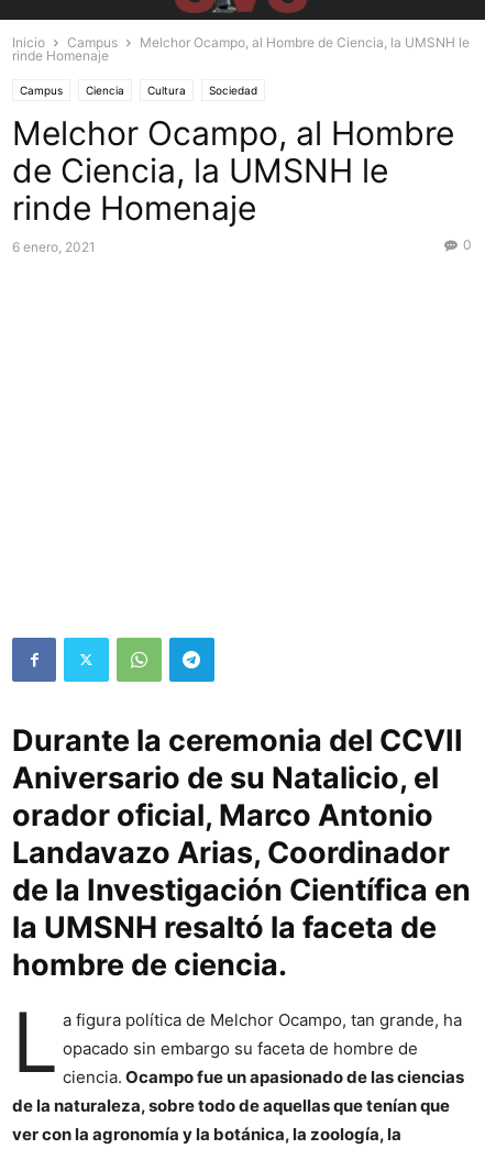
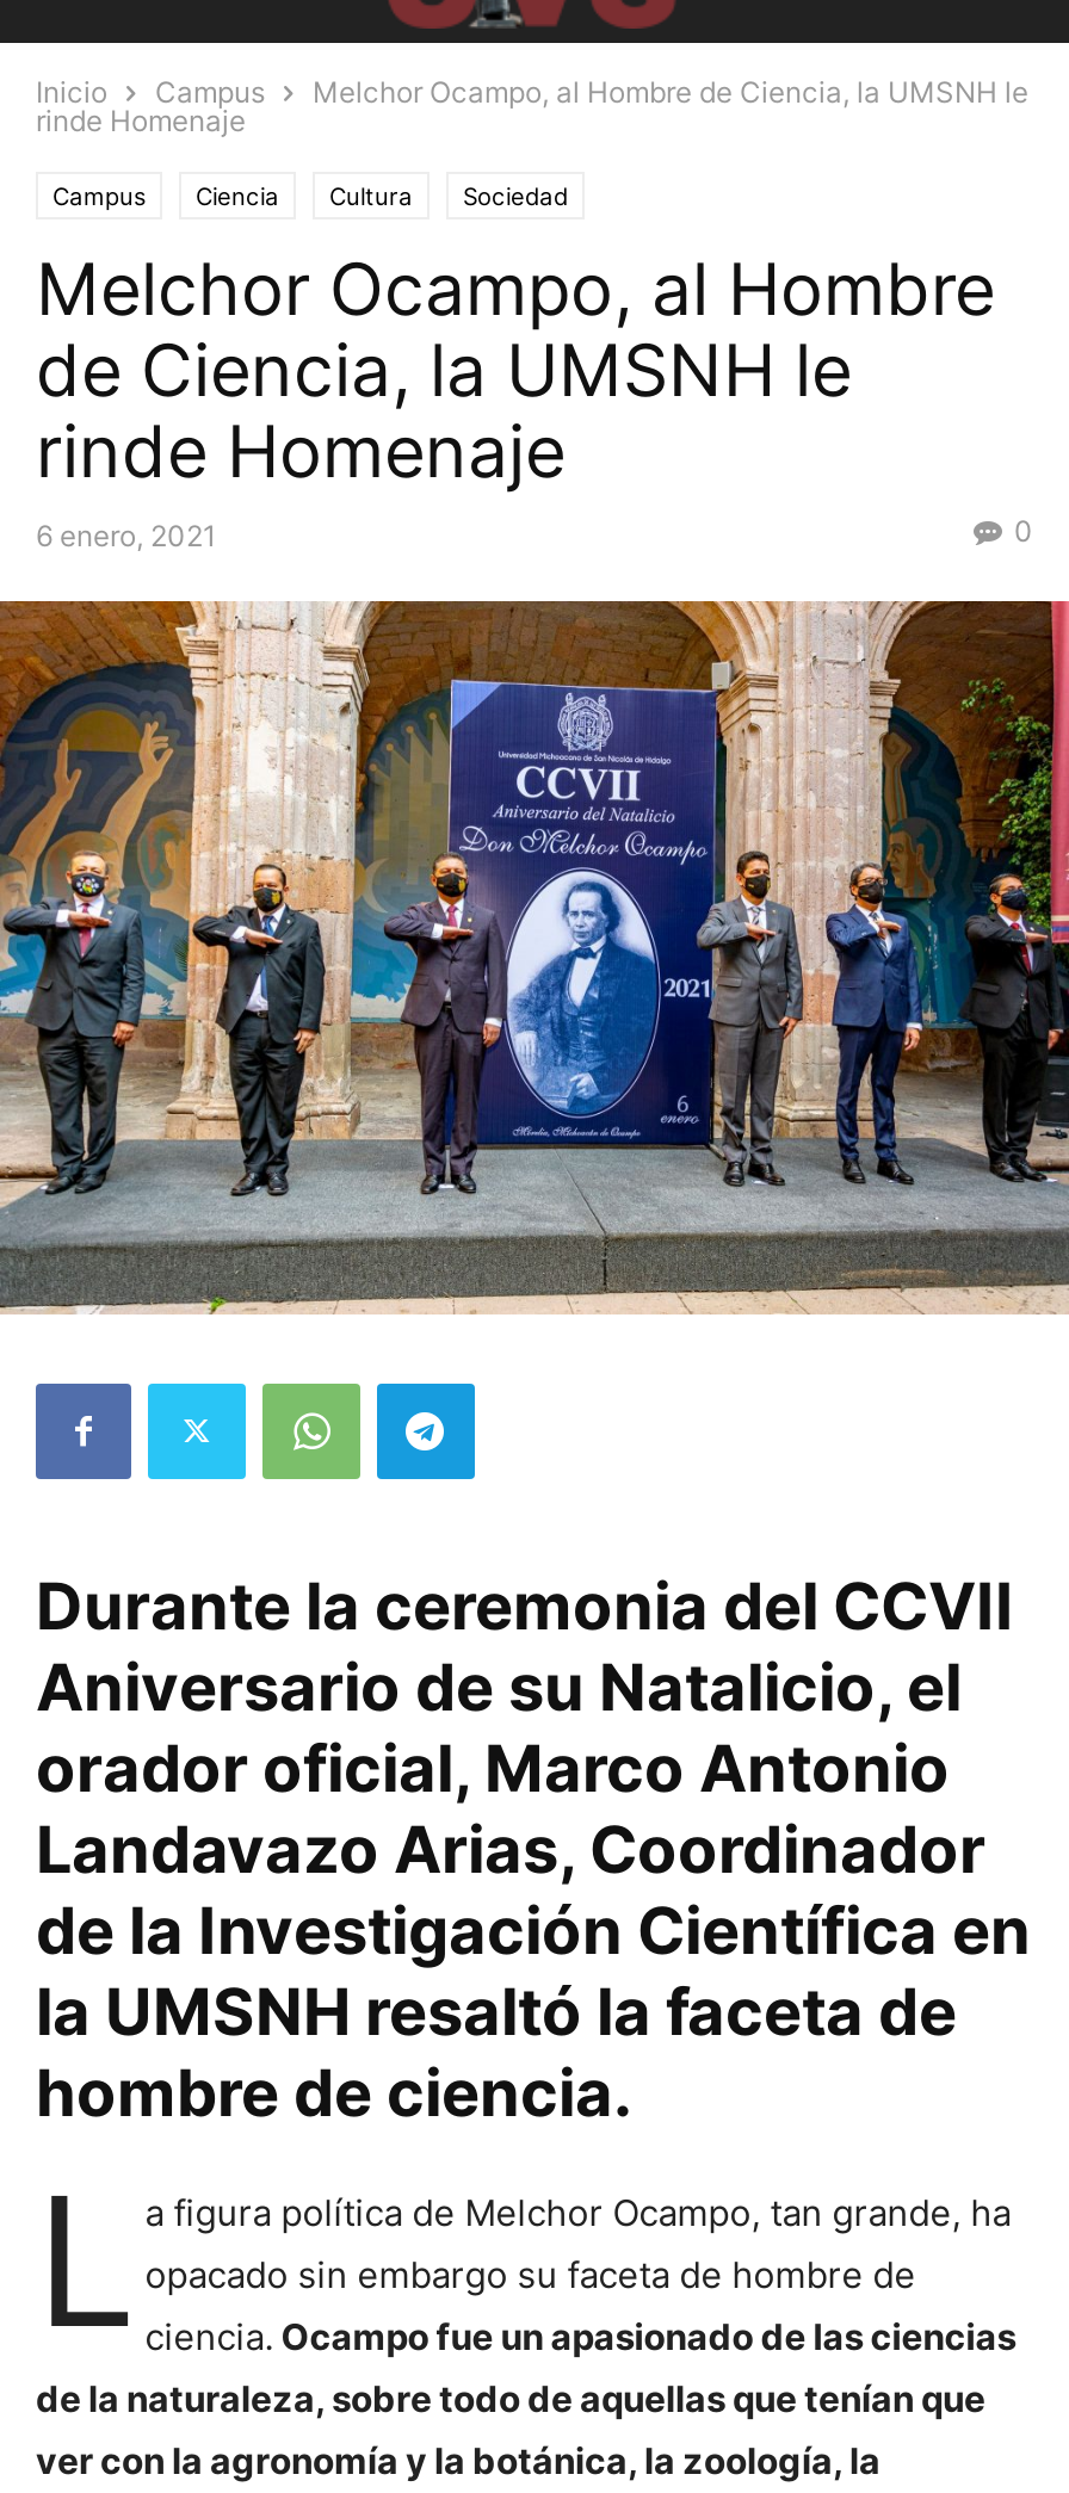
none -> [7,599,1062,1317] [image]

